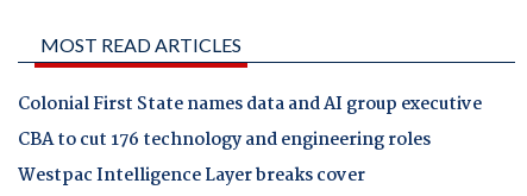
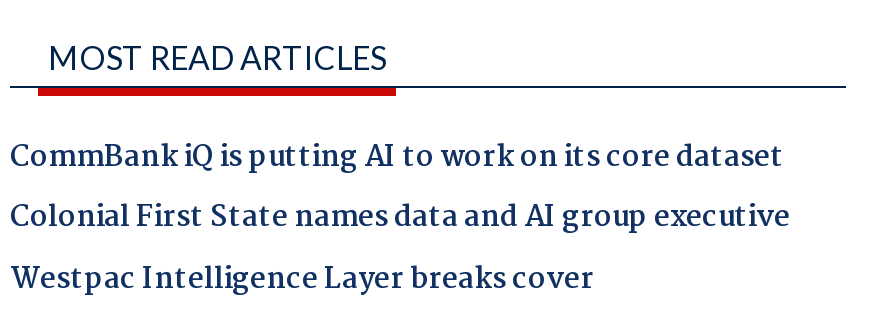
none -> [10,134,784,182] CommBank iQ is putting AI to work on its core dataset
moved [18,90,482,119] -> [10,194,790,242]: Colonial First State names data and AI group executive
[18,126,431,155] CBA to cut 176 technology and engineering roles -> none

